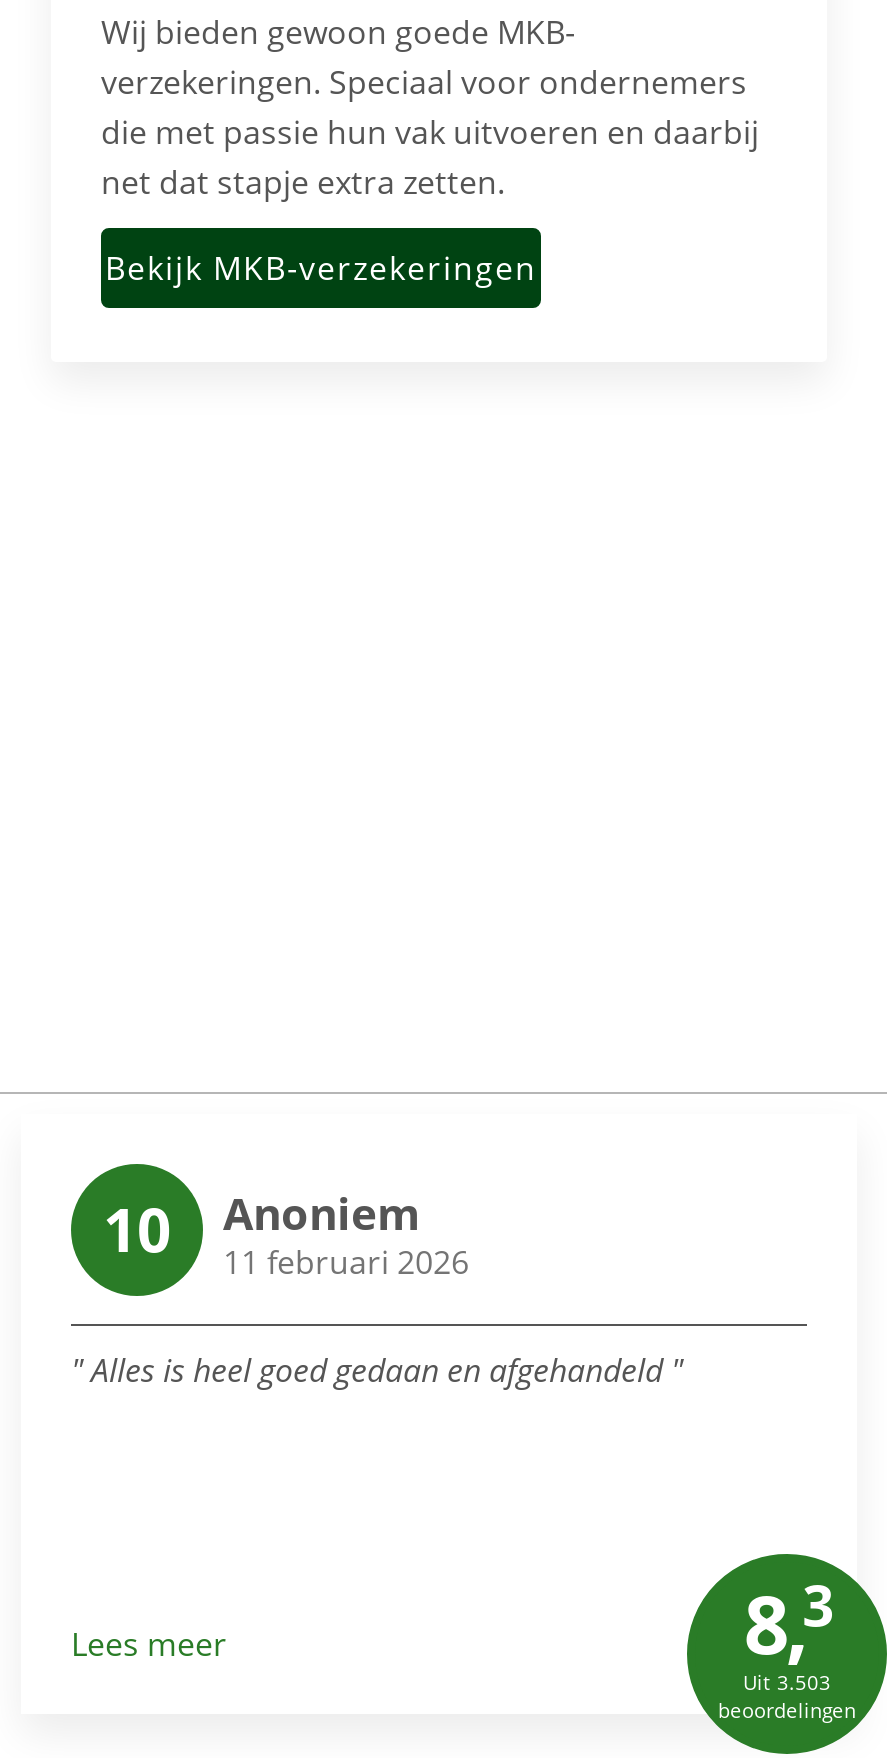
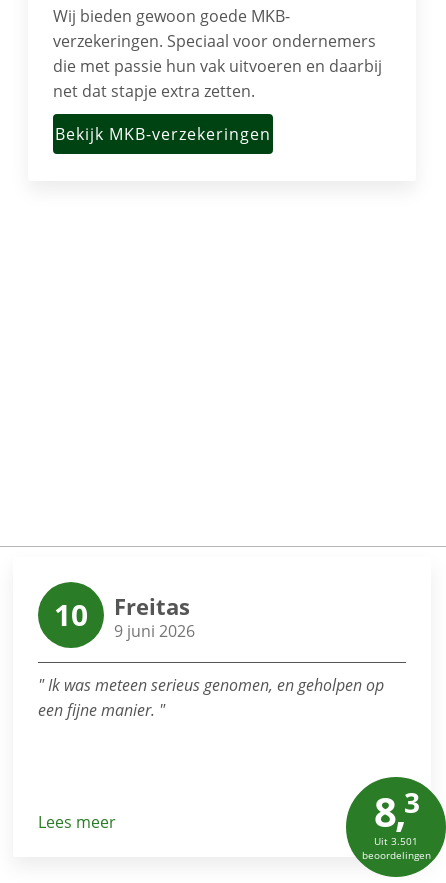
[223,1182,469,1284] Anoniem | 11 februari 2026 -> [114,591,195,642] Freitas | 9 juni 2026
[83,1348,671,1392] Alles is heel goed gedaan en afgehandeld -> [38,674,384,721] Ik was meteen serieus genomen, en geholpen op | een fijne manier.
[743,1668,831,1696] Uit 3.503 -> [374,834,418,848] Uit 3.501

